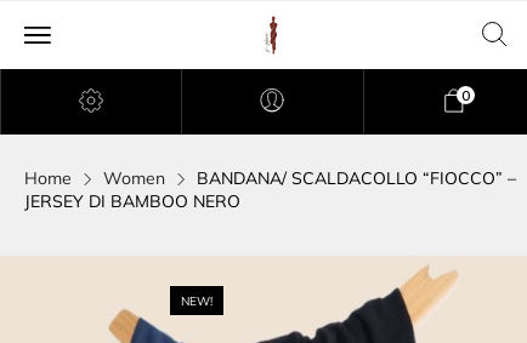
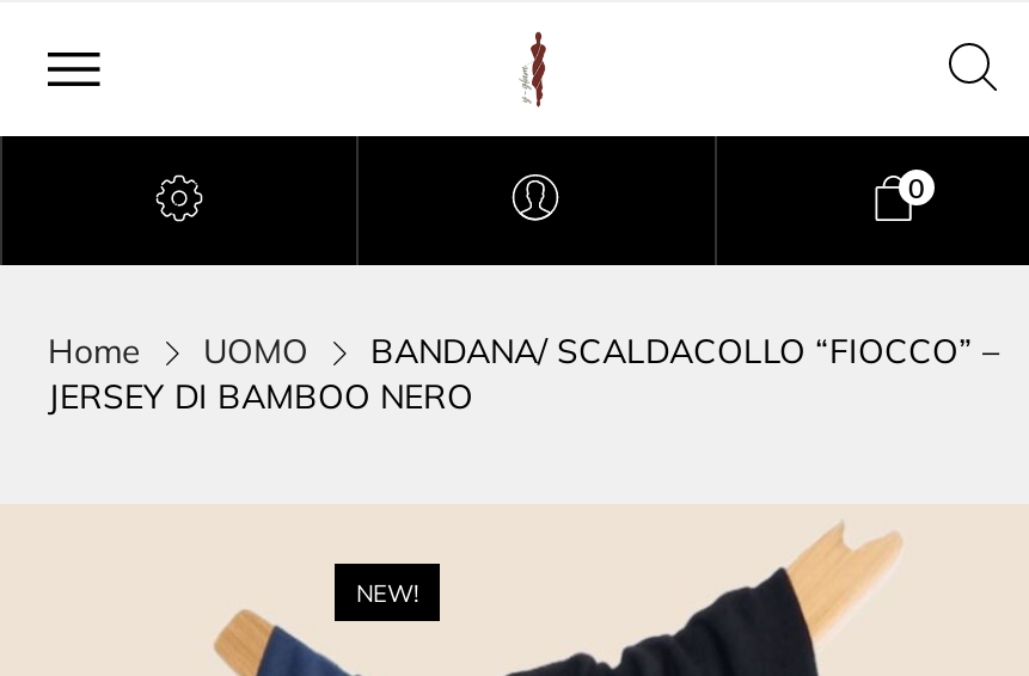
[103,167,165,189] Women -> [203,330,308,373] UOMO

